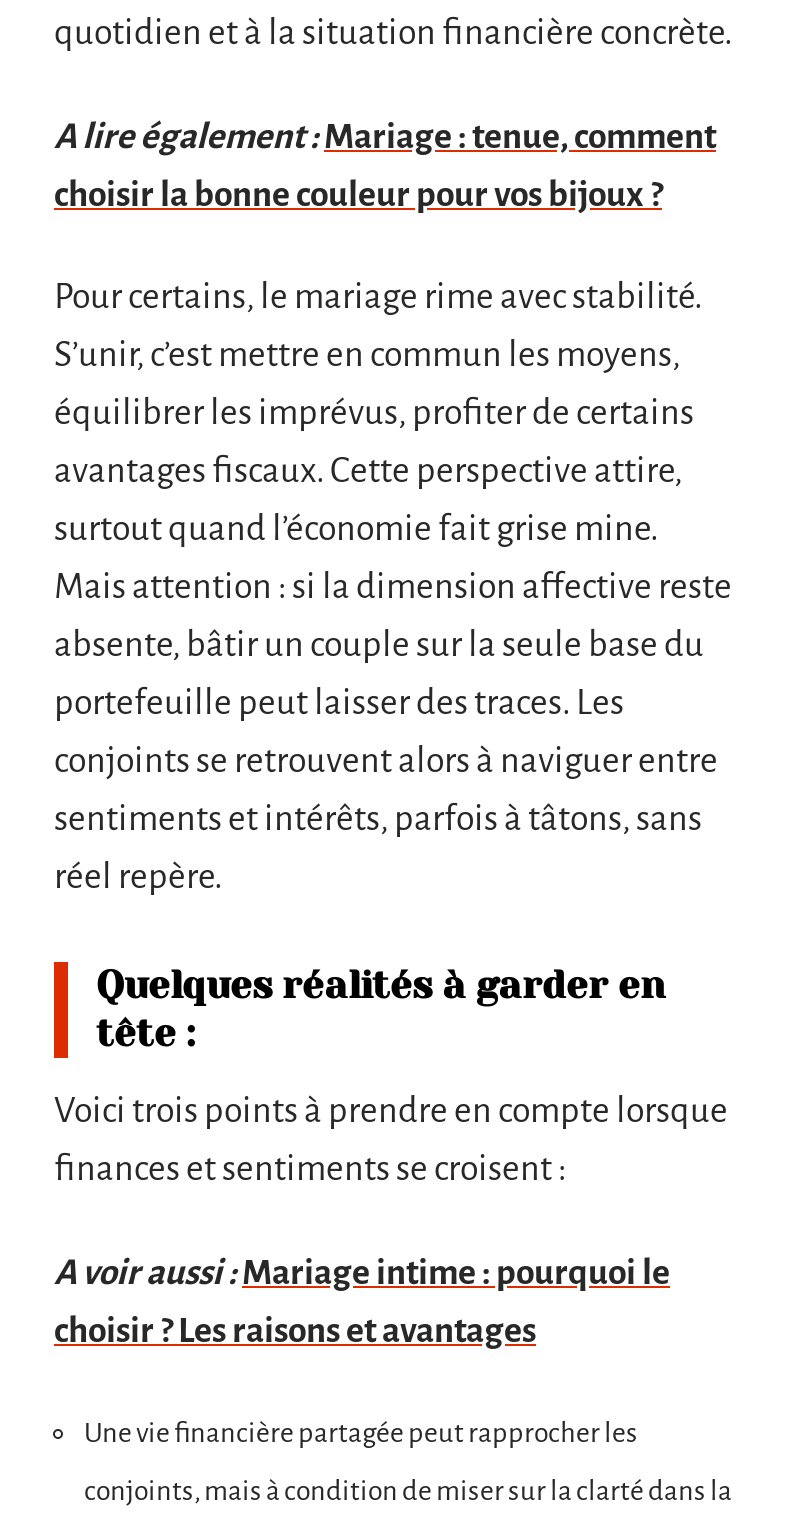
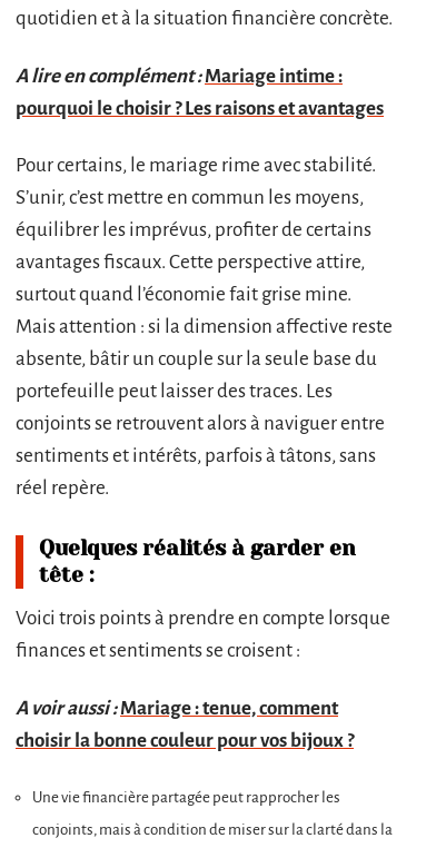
none -> [16,97,384,119] pourquoi le choisir ? Les raisons et avantages
[54,117,716,155] A lire également : Mariage : tenue, comment -> [16,65,343,86] A lire en complément : Mariage intime :
moved [54,175,662,213] -> [16,729,354,751]: choisir la bonne couleur pour vos bijoux ?
[54,1253,670,1291] A voir aussi : Mariage intime : pourquoi le -> [16,697,338,718] A voir aussi : Mariage : tenue, comment
[54,1311,536,1349] choisir ? Les raisons et avantages -> none

